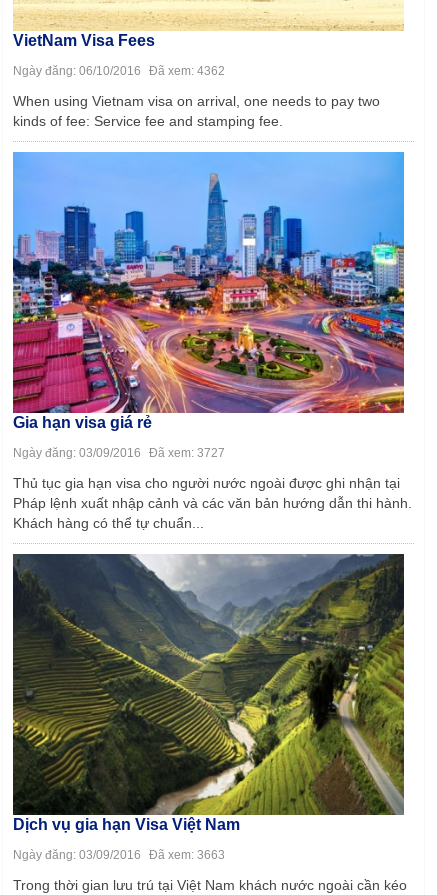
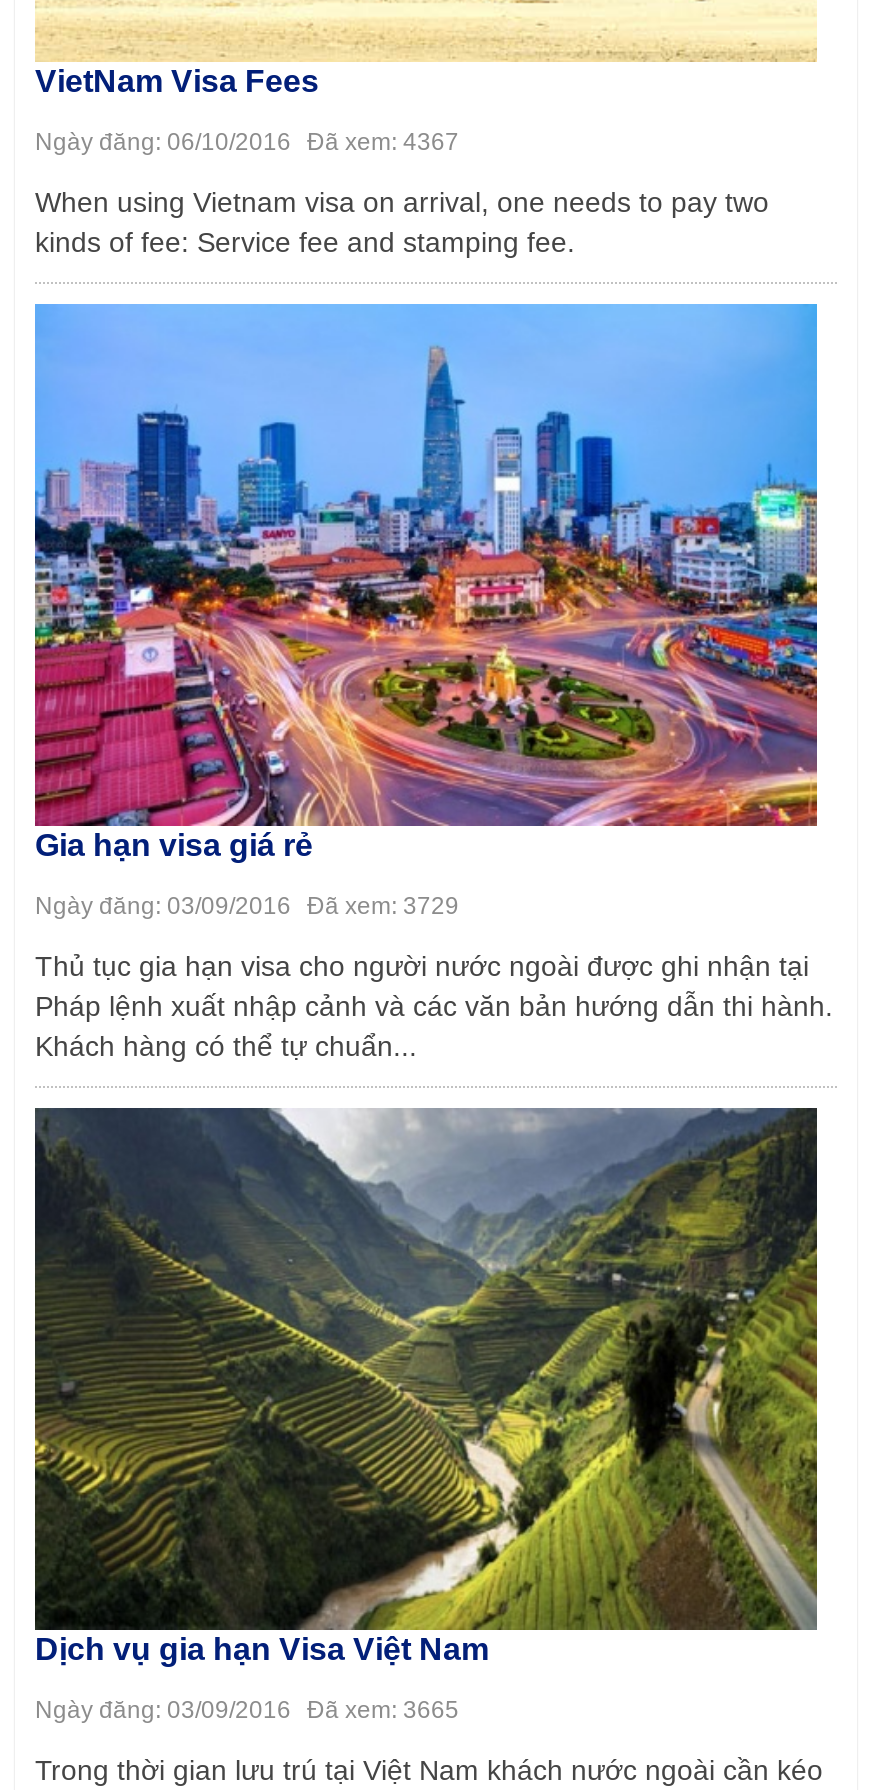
[13,64,225,78] Ngày đăng: 06/10/2016 Đã xem: 4362 -> [35,128,459,156] Ngày đăng: 06/10/2016 Đã xem: 4367
[13,446,225,460] Ngày đăng: 03/09/2016 Đã xem: 3727 -> [35,892,459,920] Ngày đăng: 03/09/2016 Đã xem: 3729
[13,848,225,862] Ngày đăng: 03/09/2016 Đã xem: 3663 -> [35,1696,459,1724] Ngày đăng: 03/09/2016 Đã xem: 3665

